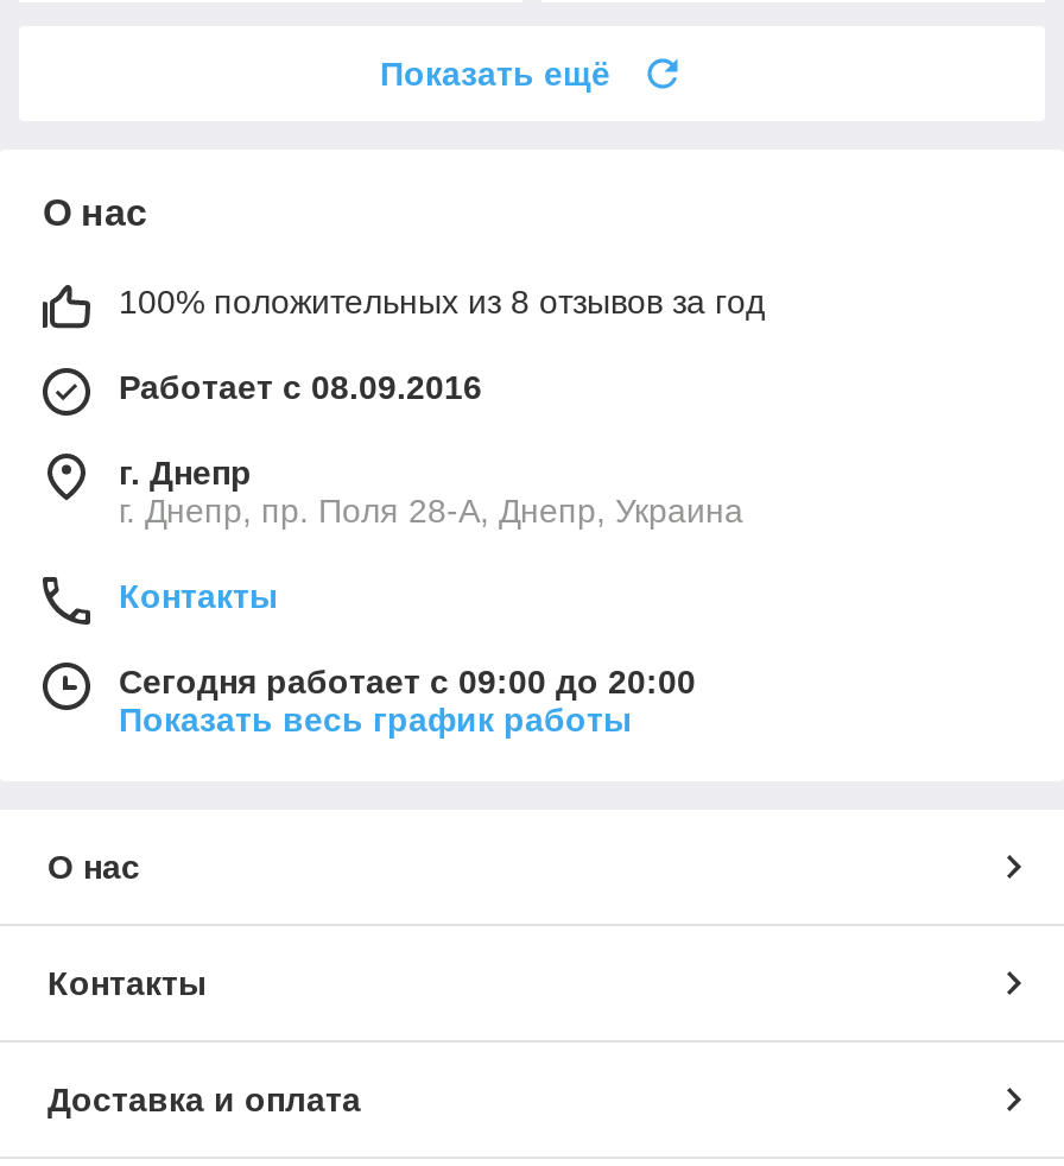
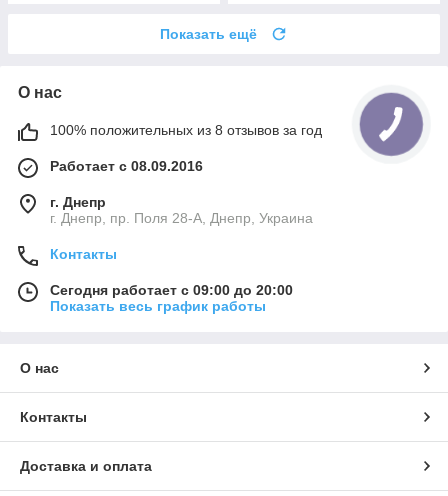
none -> [358,91,425,158] [image]

